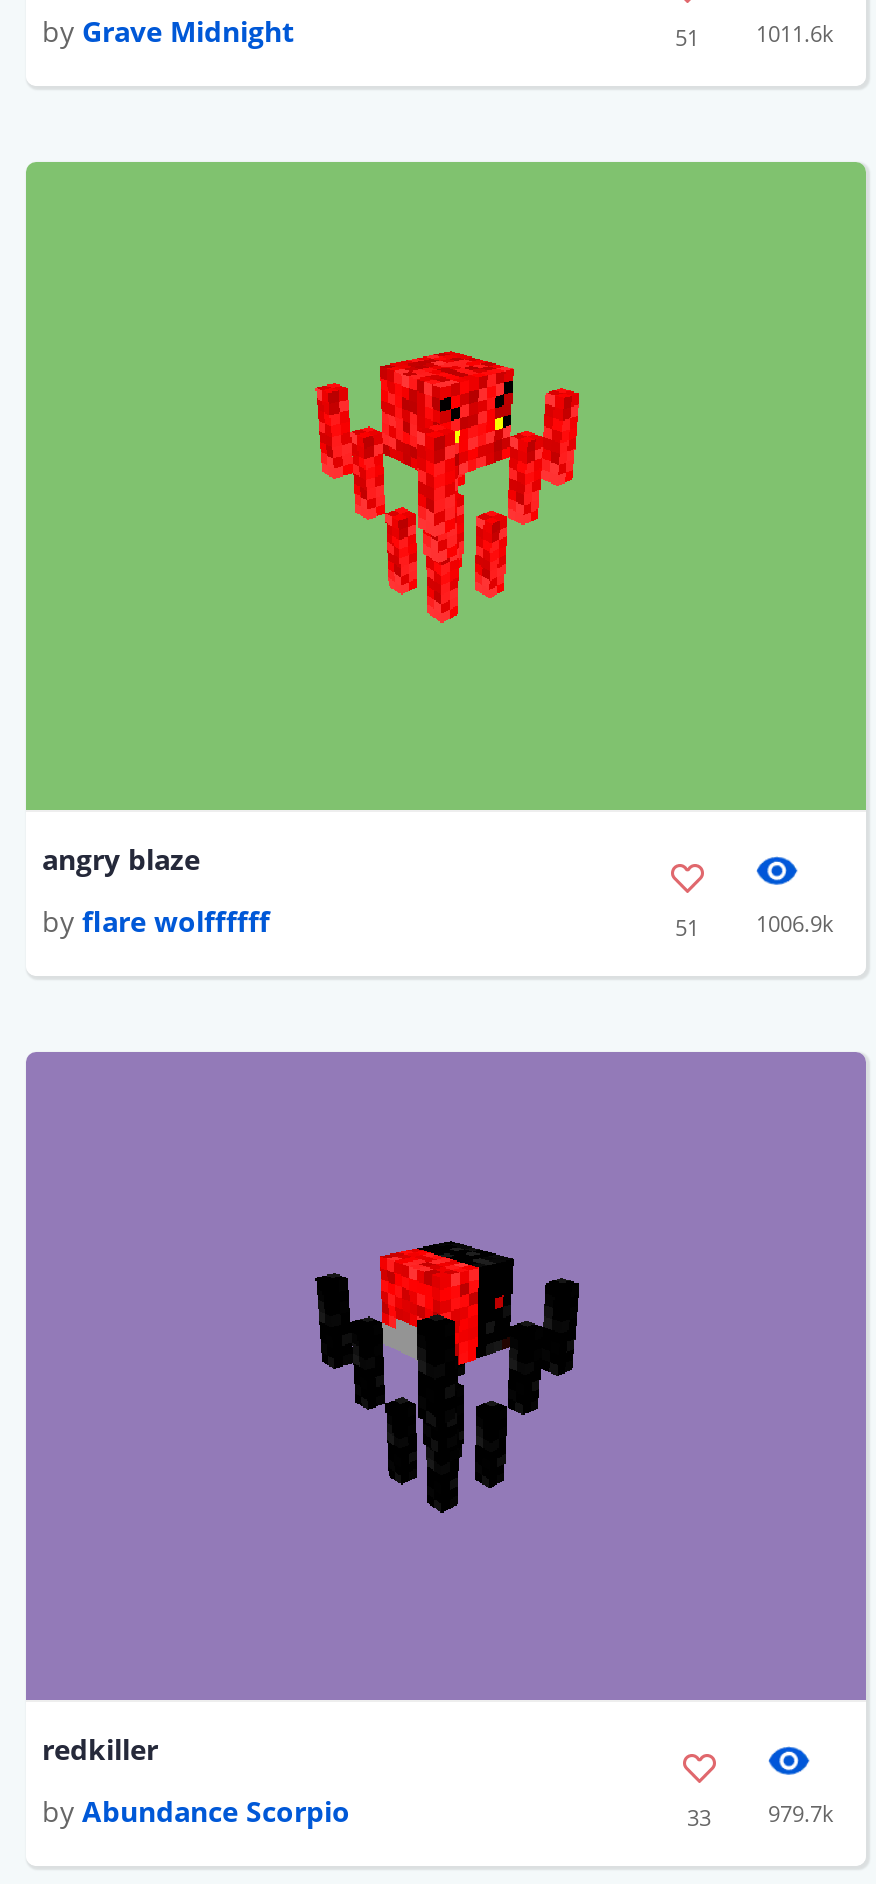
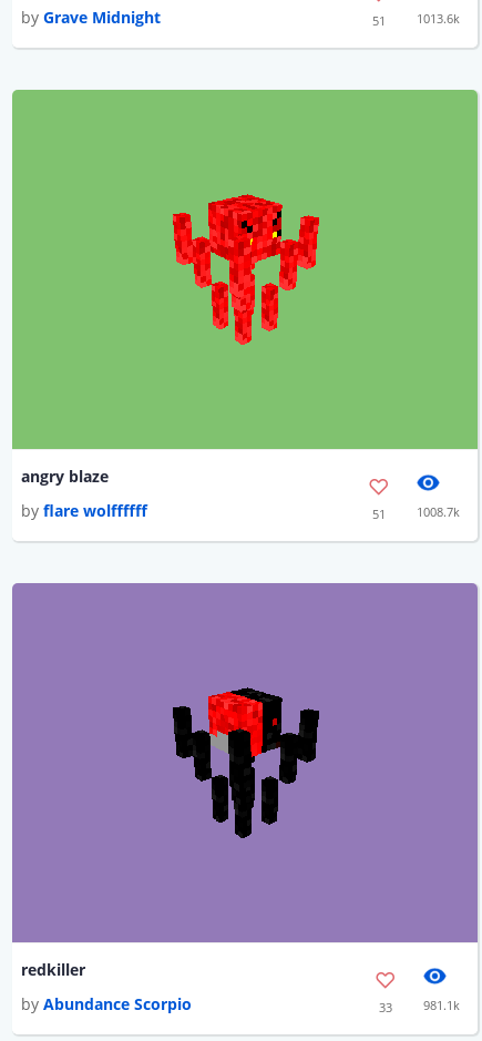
[675,18,834,52] 51 1011.6k -> [372,10,460,29] 51 1013.6k
[675,908,834,942] 51 1006.9k -> [372,503,460,522] 51 1008.7k
[687,1798,834,1832] 33 979.7k -> [378,997,460,1016] 33 981.1k

